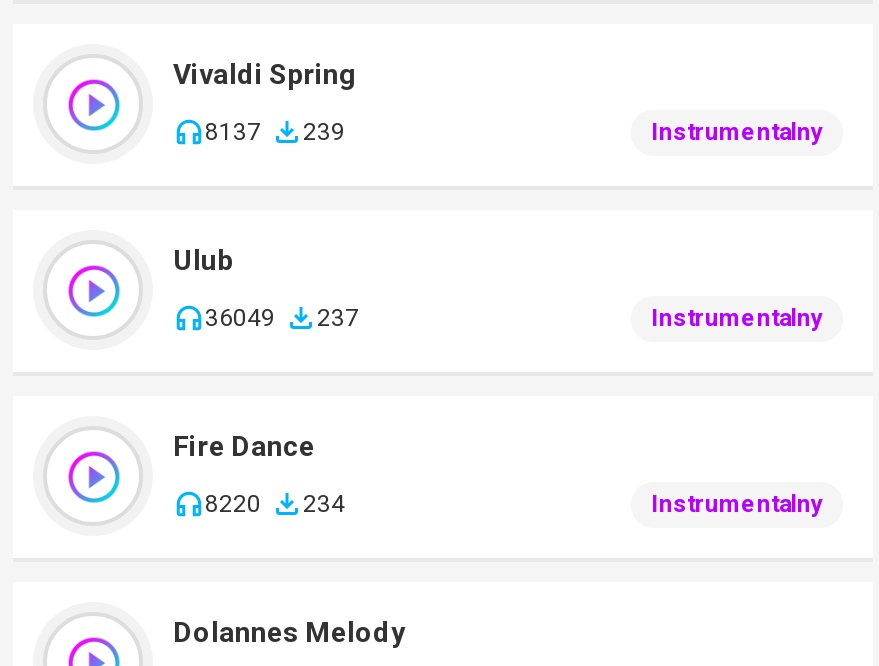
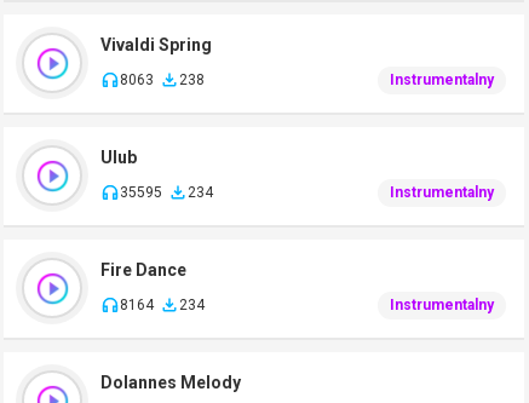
[205,118,261,146] 8137 -> [120,71,154,88] 8063
[303,118,345,146] 239 -> [179,71,205,88] 238
[205,304,275,332] 36049 -> [120,184,162,201] 35595
[317,304,359,332] 237 -> [188,184,213,201] 234
[205,490,345,518] 8220 234 -> [120,296,205,313] 8164 234

